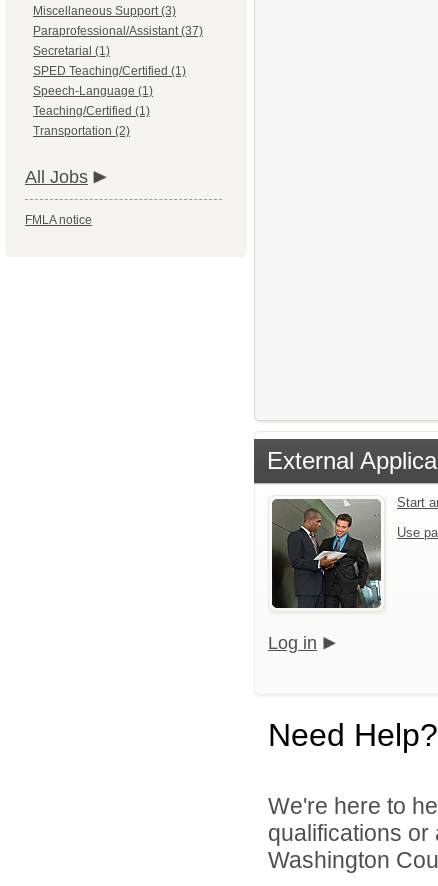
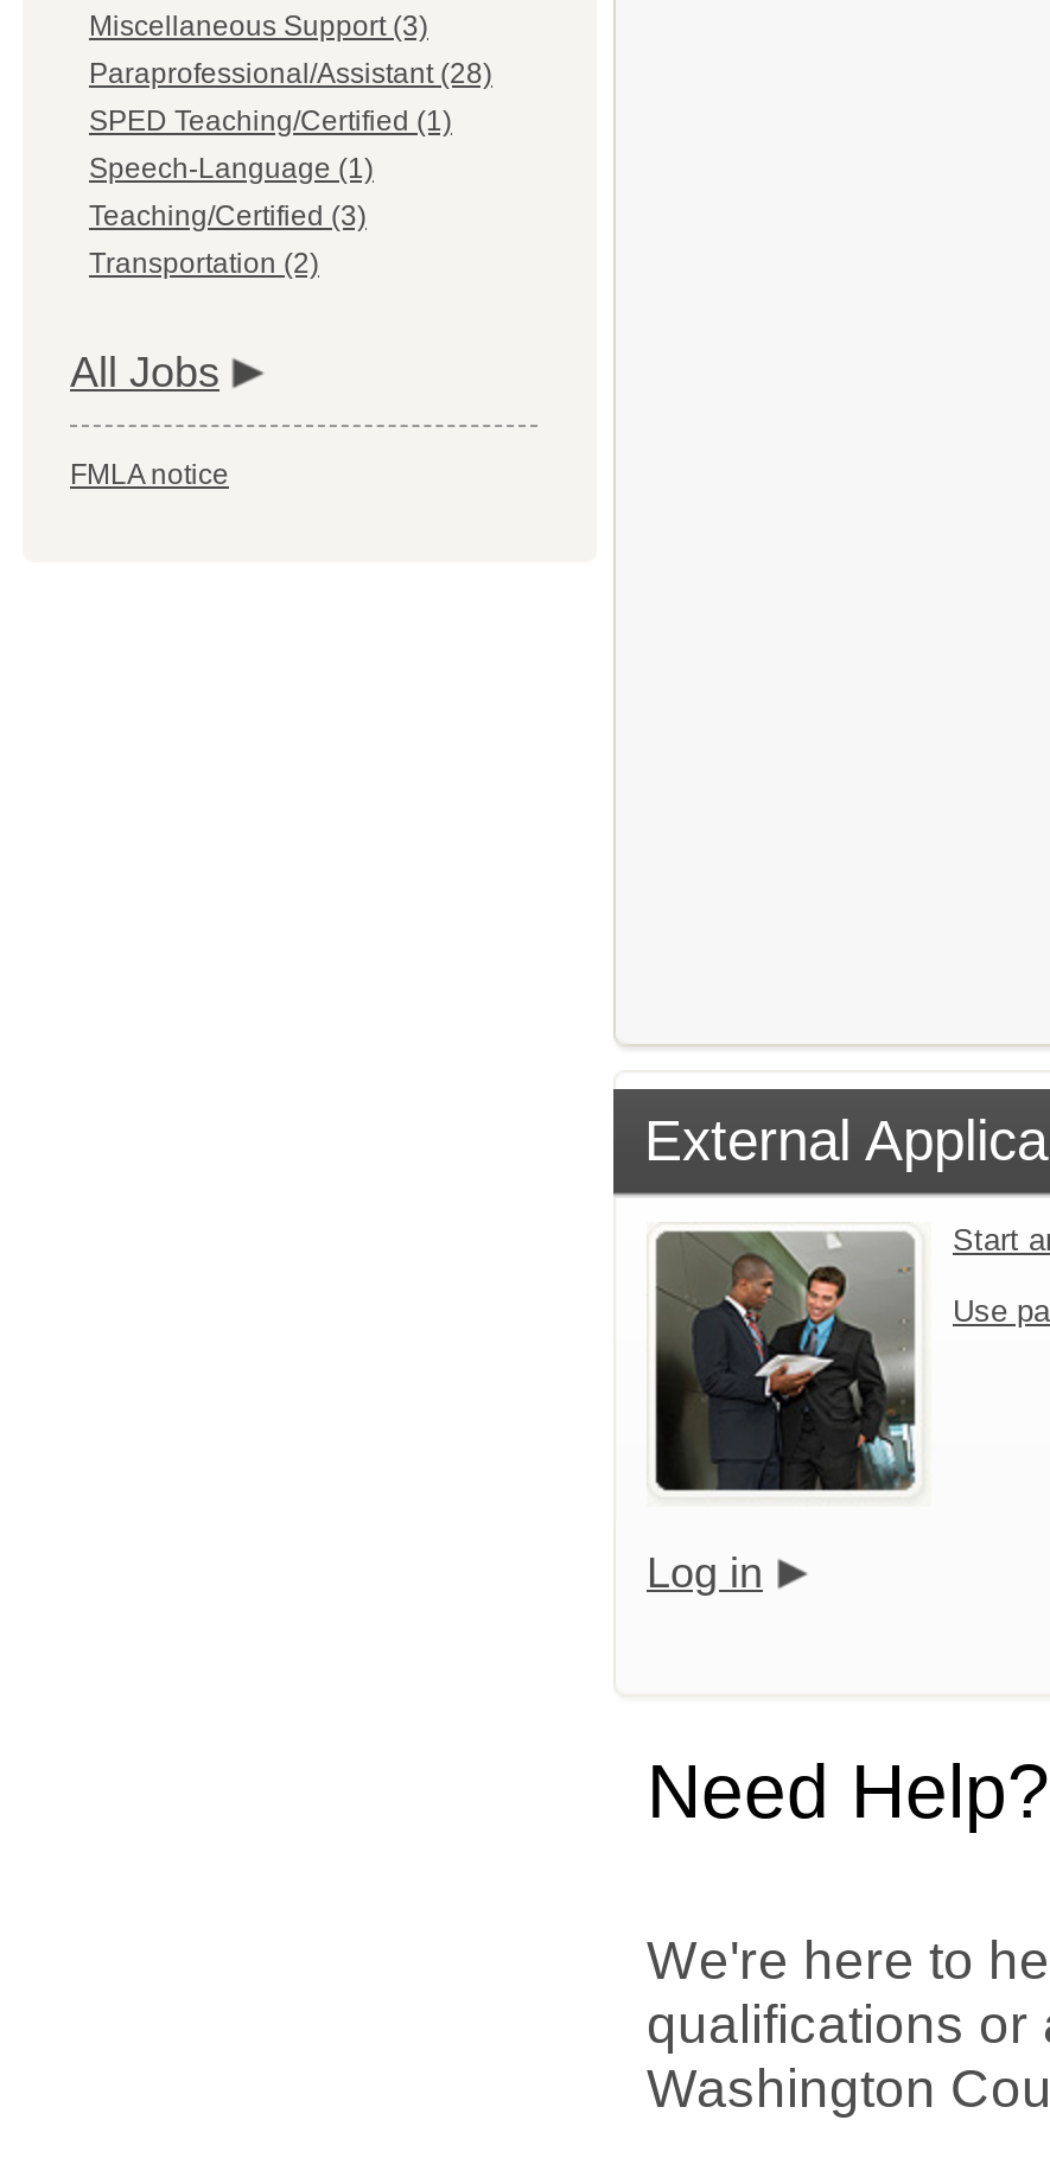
[33,24,203,58] Paraprofessional/Assistant (37) | Secretarial (1) -> [89,57,492,90] Paraprofessional/Assistant (28)
moved [33,64,186,98] -> [89,104,452,185]: SPED Teaching/Certified (1) | Speech-Language (1)
[33,104,150,118] Teaching/Certified (1) -> [89,199,367,233] Teaching/Certified (3)
moved [25,124,130,227] -> [70,247,319,491]: Transportation (2) | All Jobs | FMLA notice

